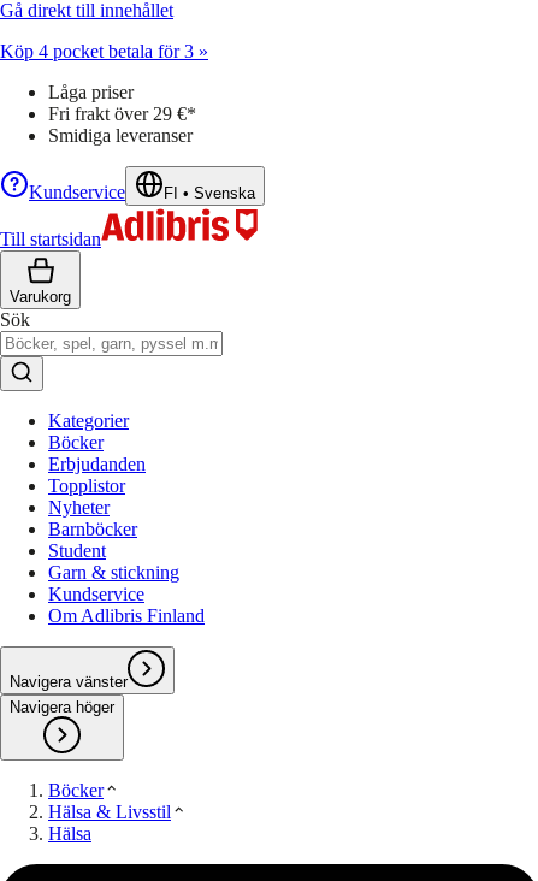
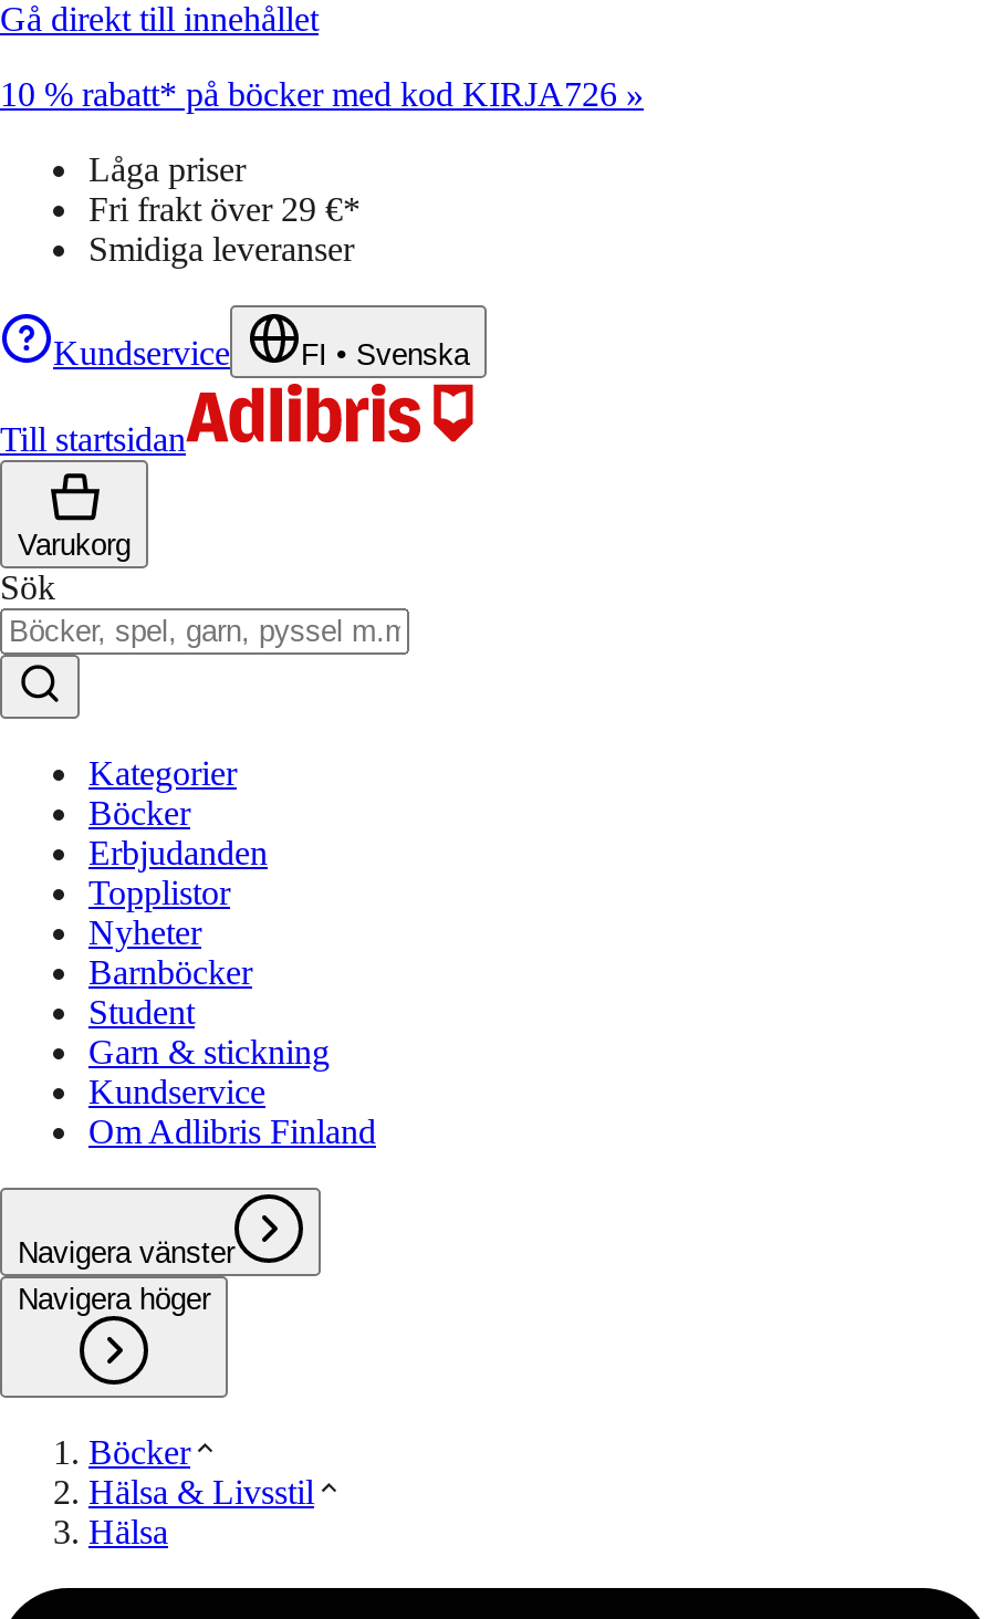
[0,41,208,61] Köp 4 pocket betala för 3 » -> [0,75,644,113] 10 % rabatt* på böcker med kod KIRJA726 »

